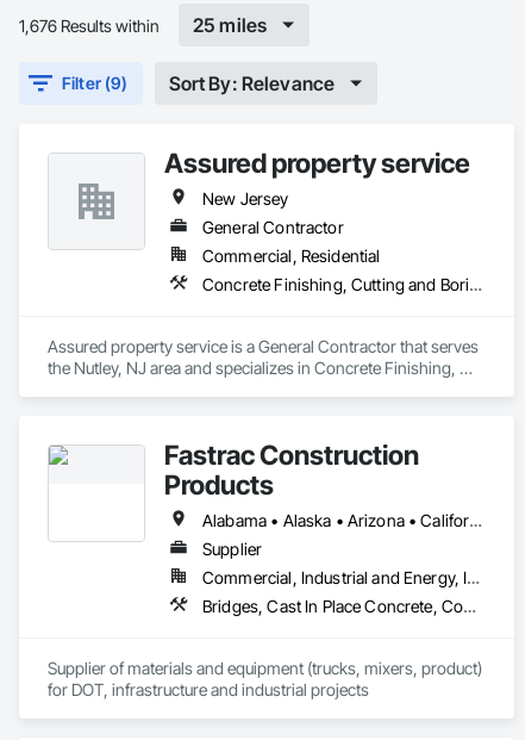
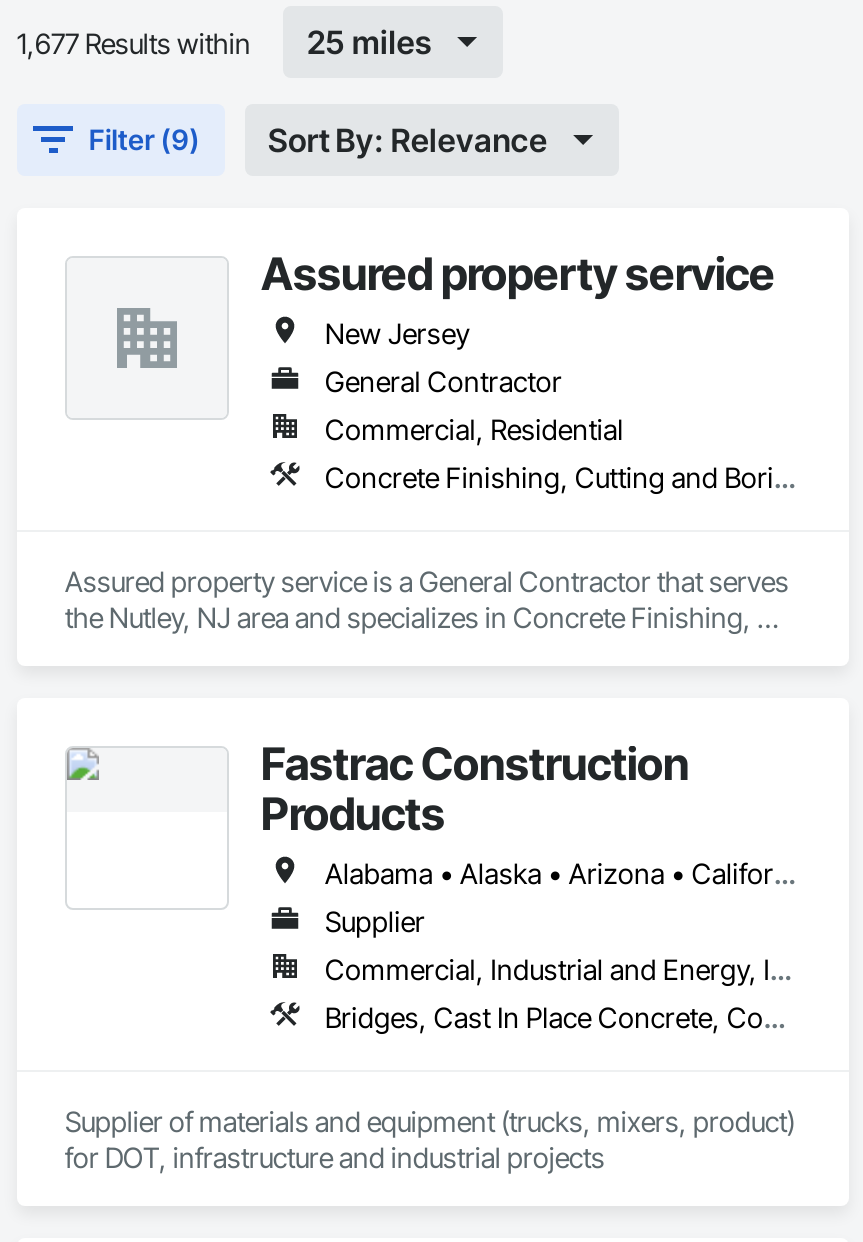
[19,15,160,35] 1,676 Results within -> [17,25,251,59] 1,677 Results within

